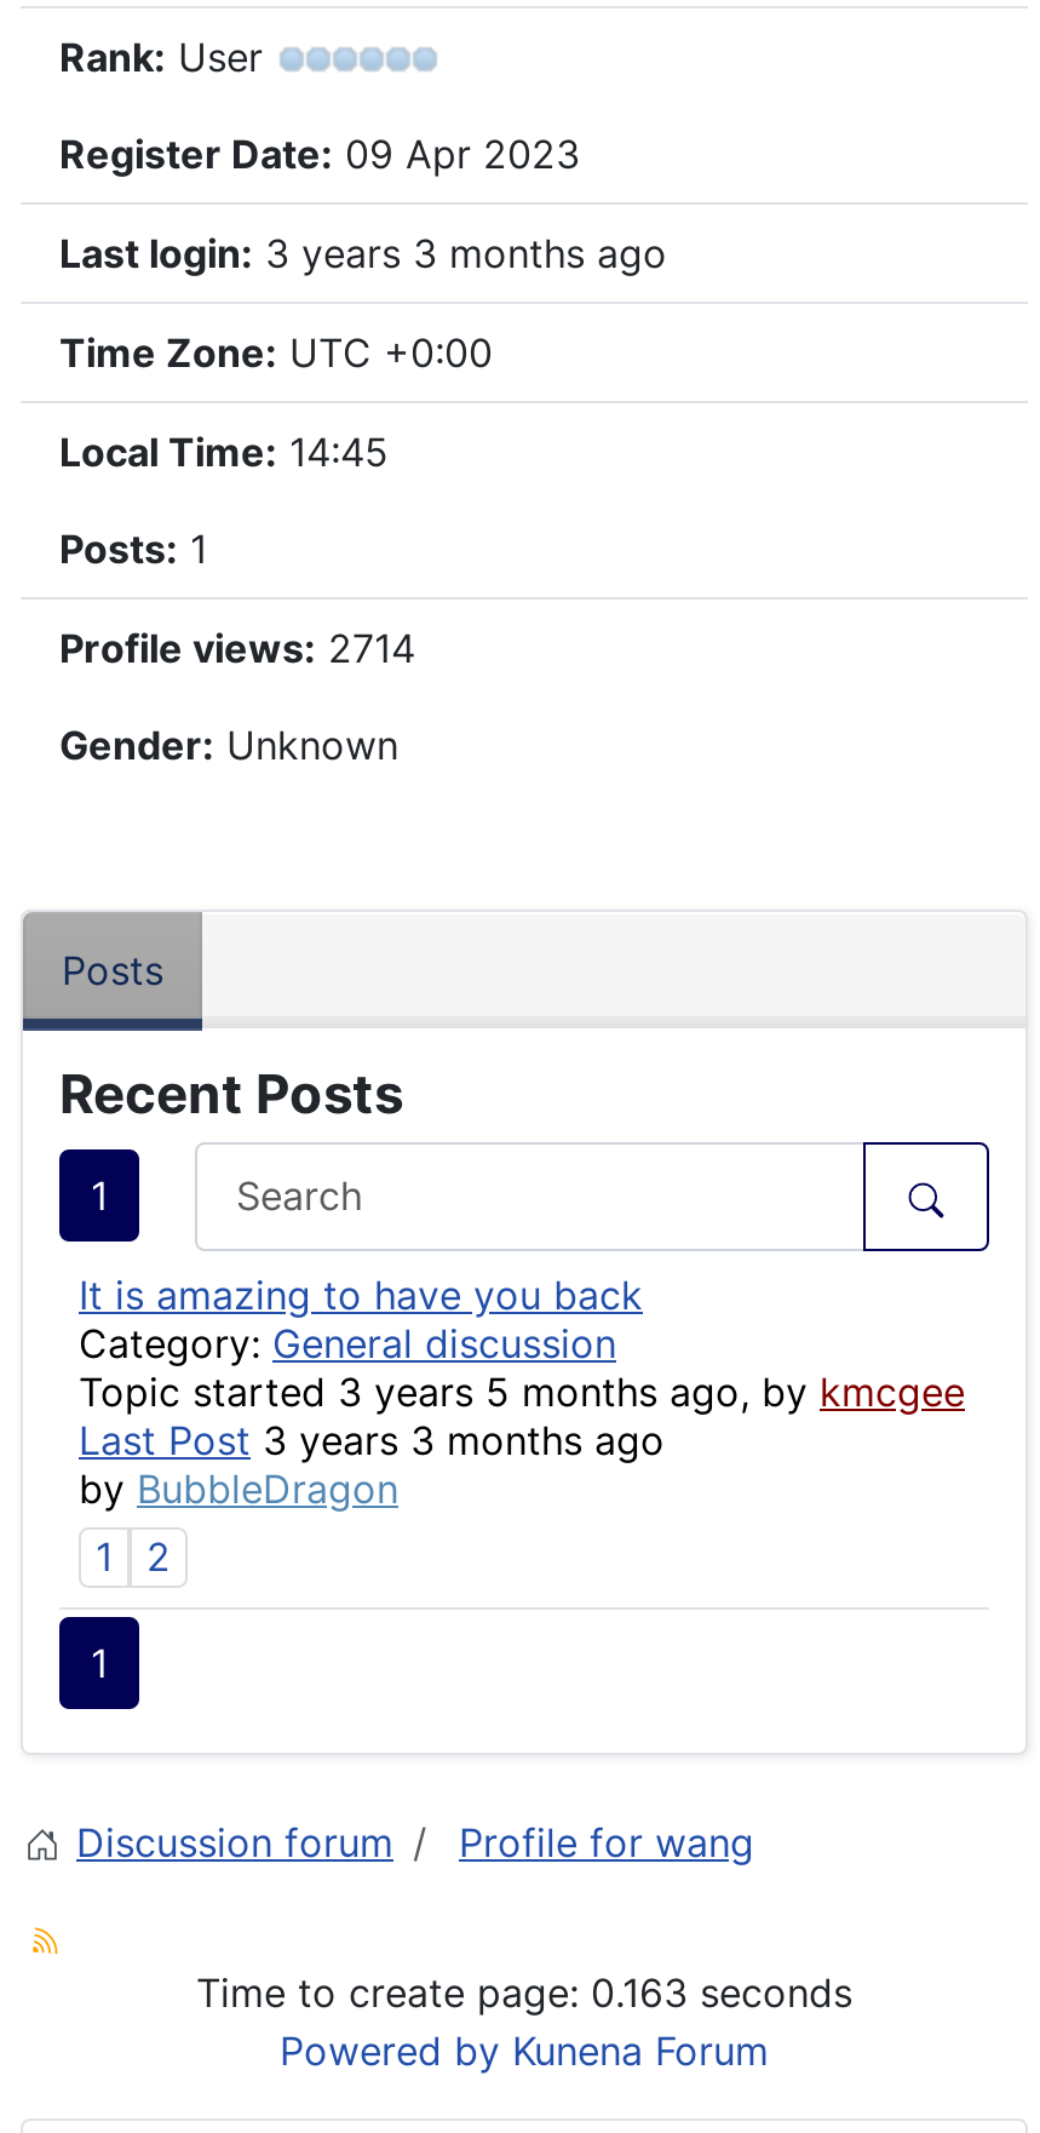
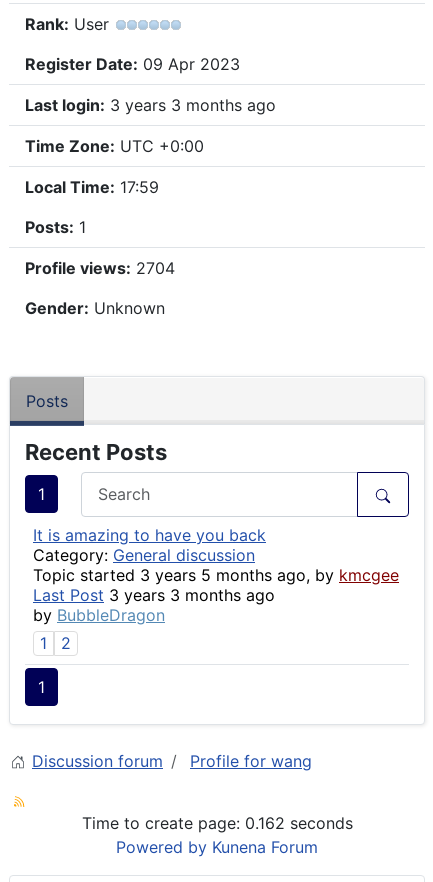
[59,427,389,475] Local Time: 14:45 -> [25,177,159,197] Local Time: 17:59
[59,623,415,671] Profile views: 2714 -> [25,258,175,278] Profile views: 2704
[196,1968,852,2016] Time to create page: 0.163 seconds -> [81,813,352,833] Time to create page: 0.162 seconds

